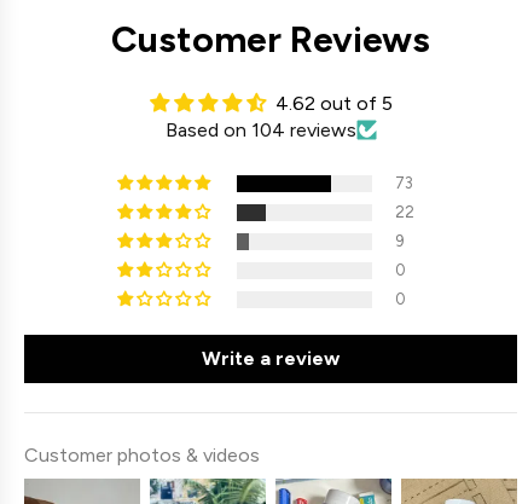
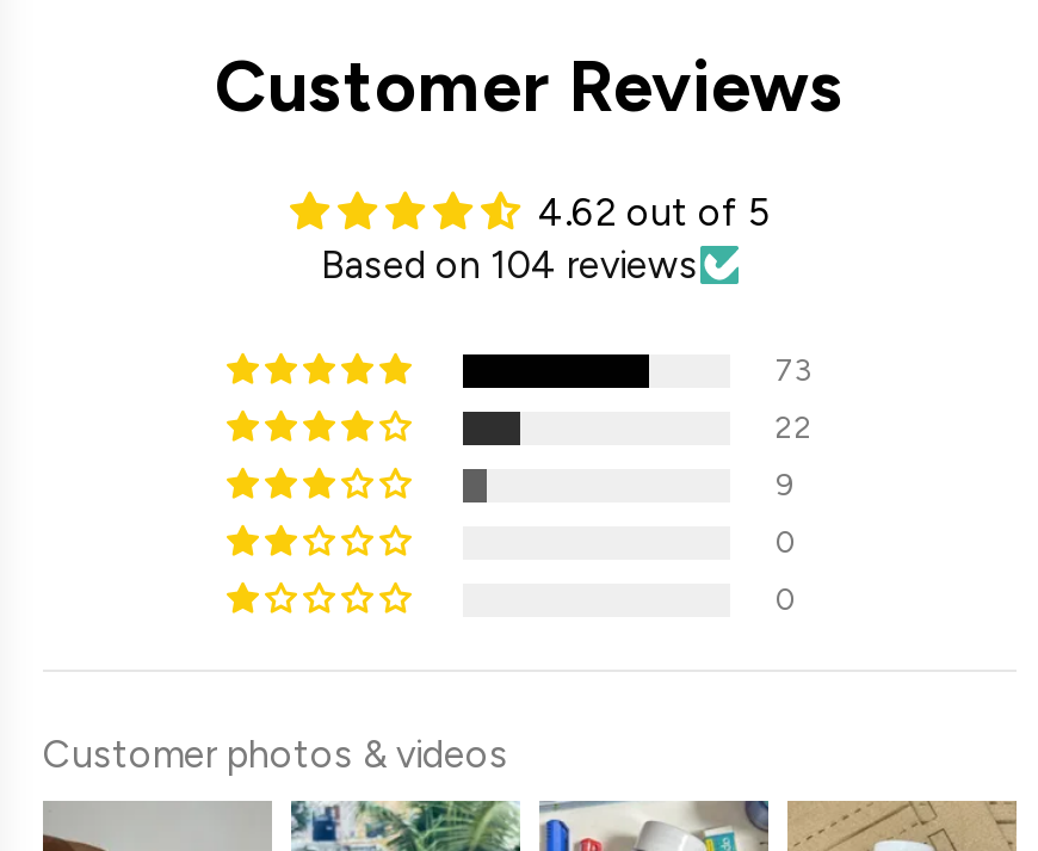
[202,346,340,369] Write a review -> none

